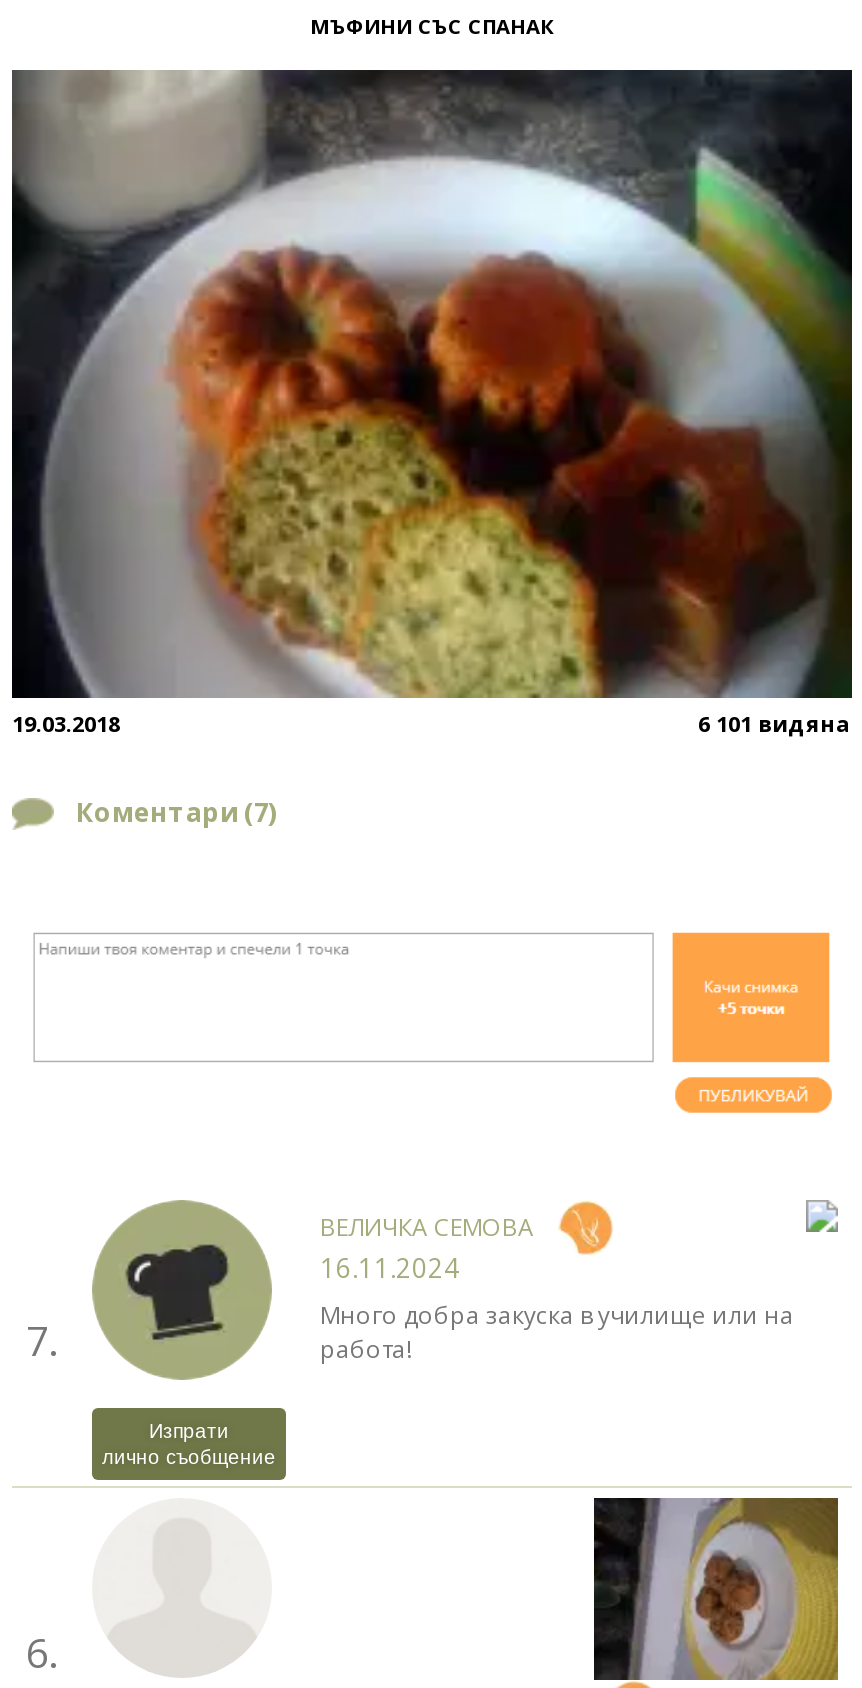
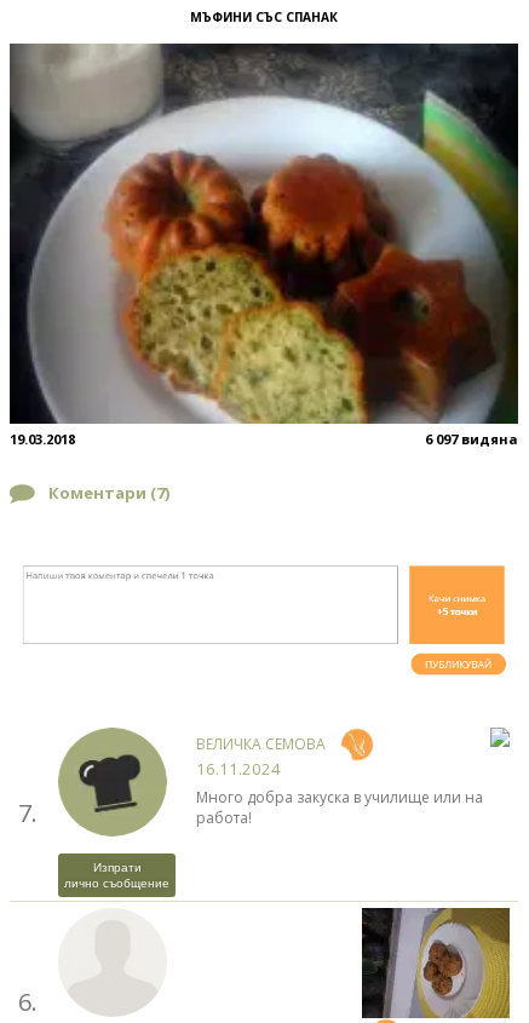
[698,708,852,738] 6 101 видяна -> [425,430,518,448] 6 097 видяна

